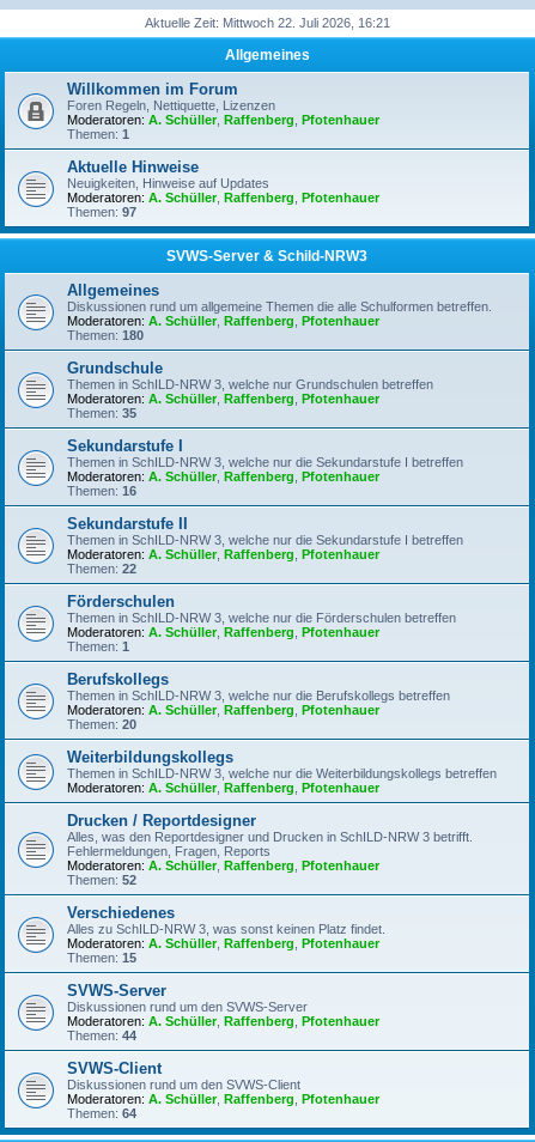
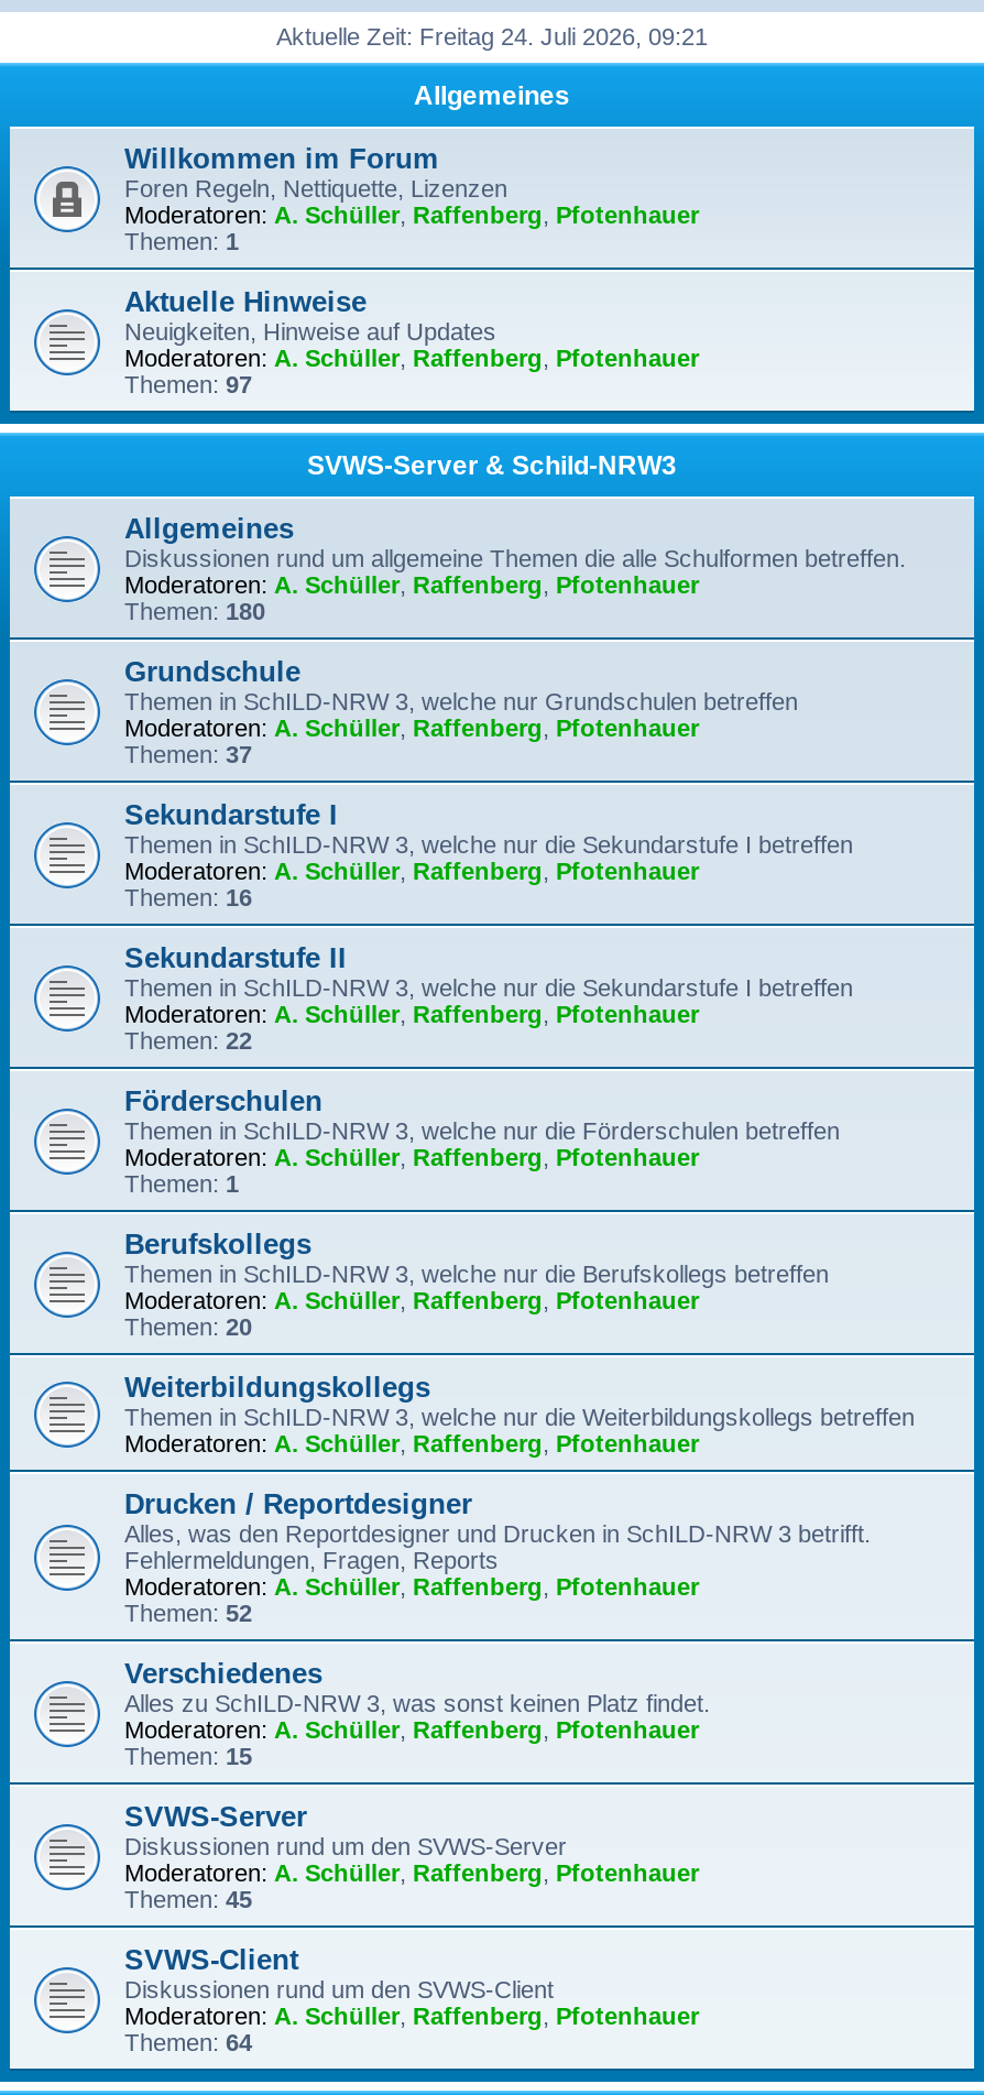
[144,16,390,30] Aktuelle Zeit: Mittwoch 22. Juli 2026, 16:21 -> [276,23,708,50] Aktuelle Zeit: Freitag 24. Juli 2026, 09:21
[67,406,136,420] Themen: 35 -> [124,741,252,767] Themen: 37
[67,1028,136,1043] Themen: 44 -> [124,1886,252,1912] Themen: 45

